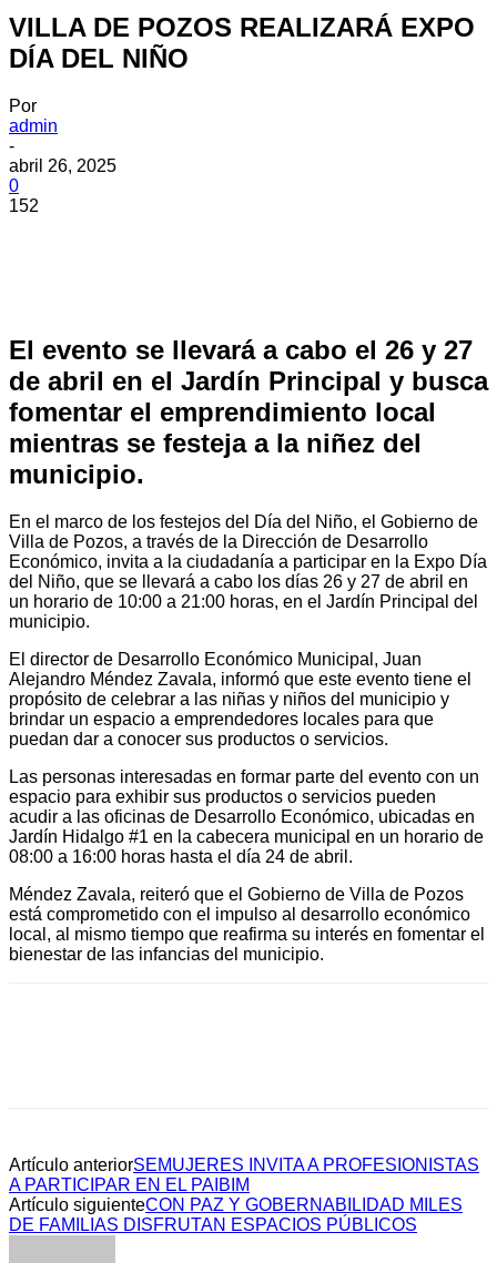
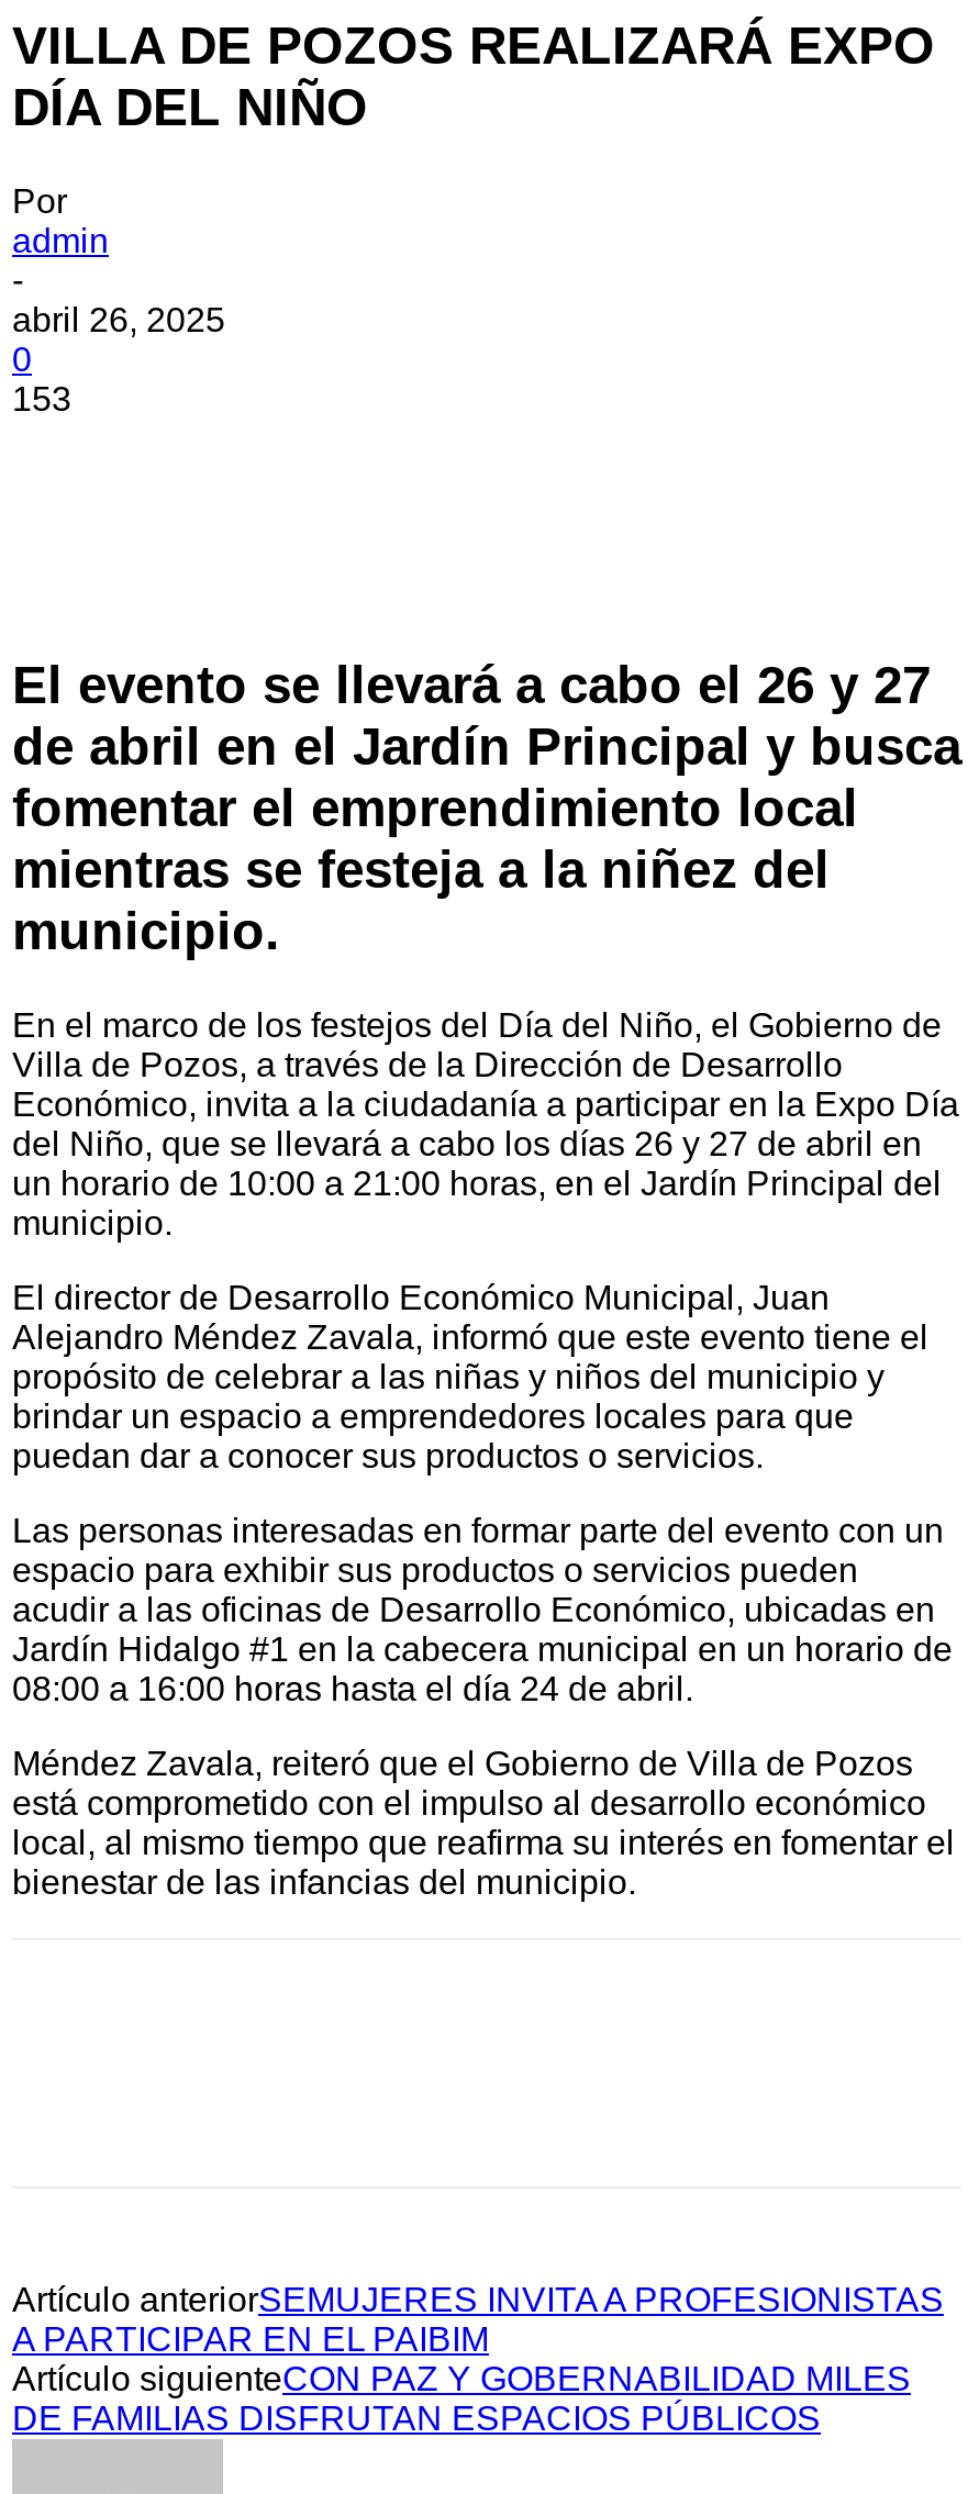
[9,196,39,215] 152 -> [12,380,71,417] 153

